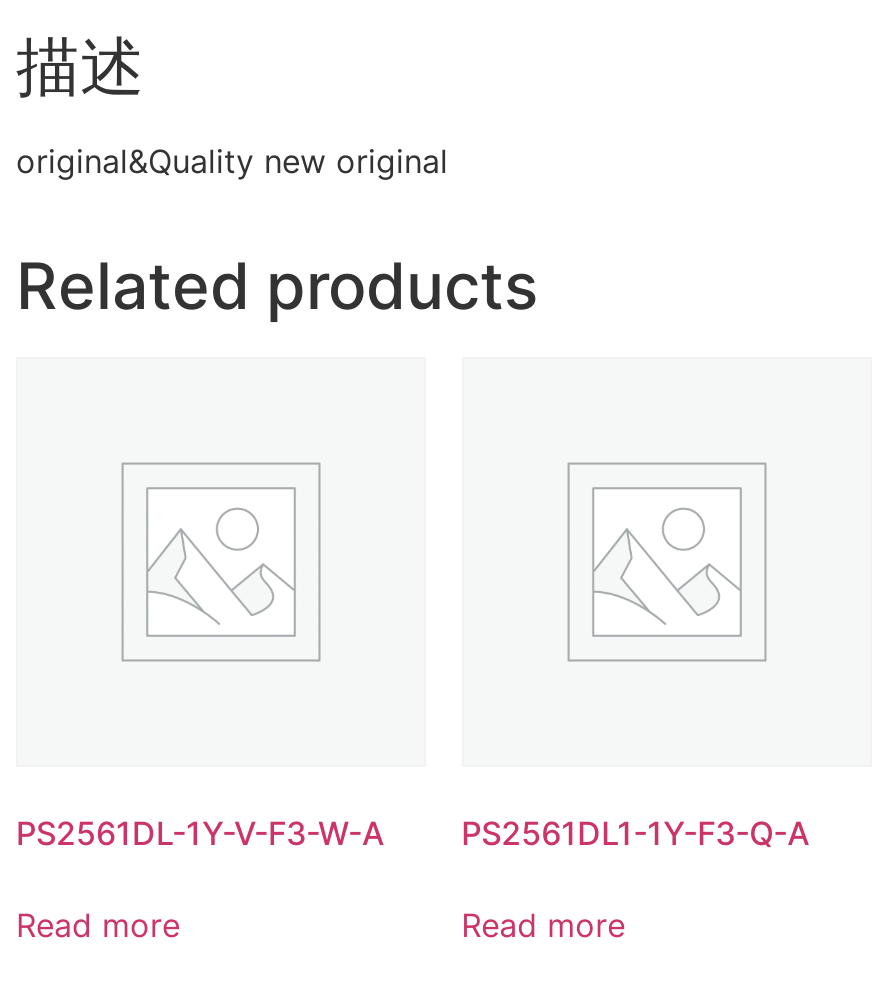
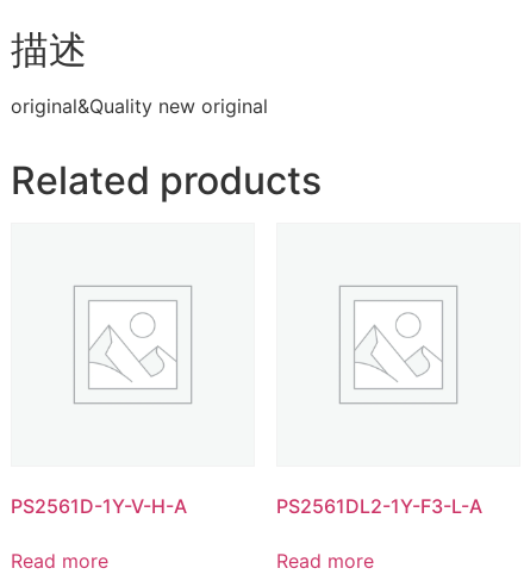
[16,814,384,854] PS2561DL-1Y-V-F3-W-A -> [11,494,187,518] PS2561D-1Y-V-H-A
[461,814,809,854] PS2561DL1-1Y-F3-Q-A -> [276,494,482,518] PS2561DL2-1Y-F3-L-A

